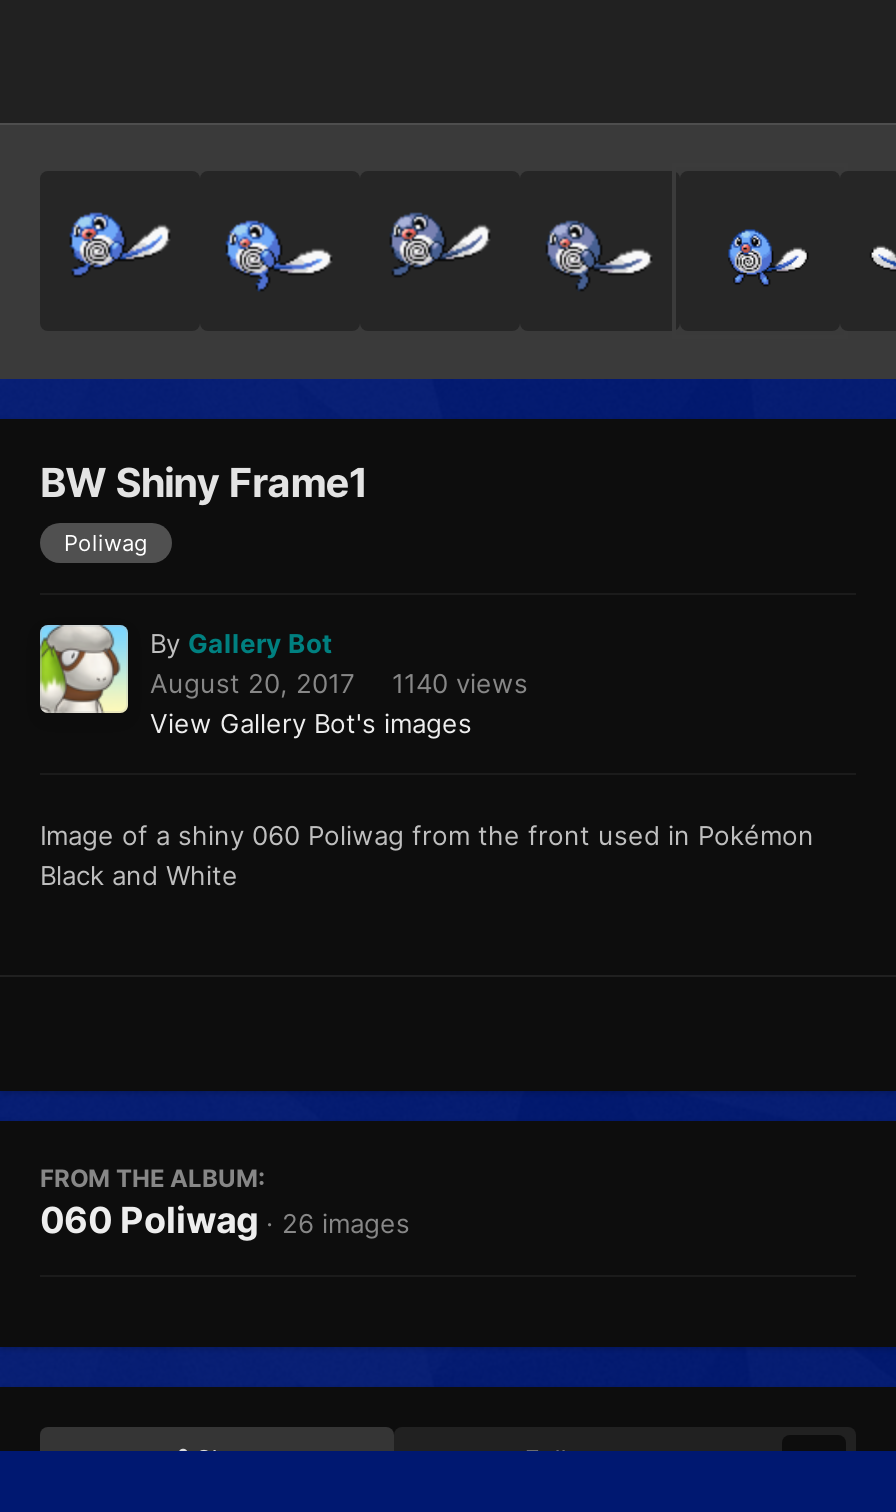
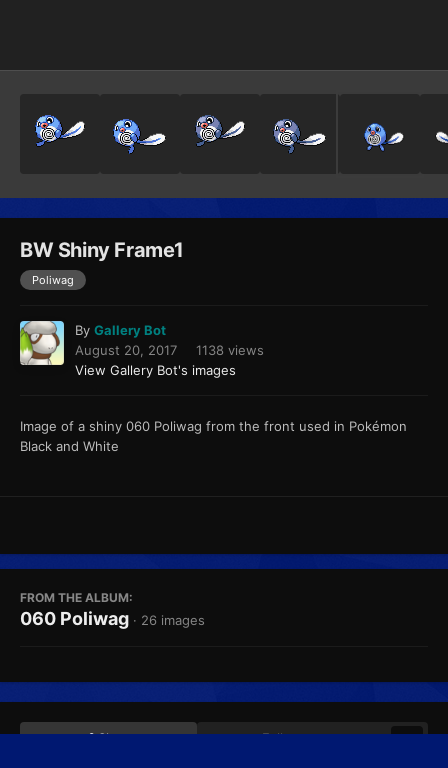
[150,667,528,699] August 20, 2017 1140 views -> [75,342,264,358] August 20, 2017 1138 views

